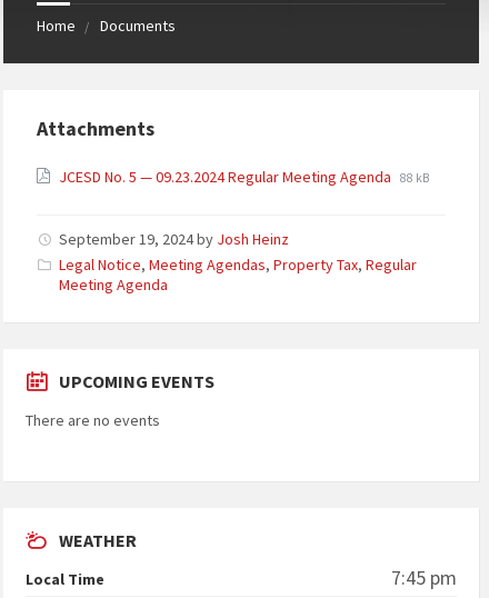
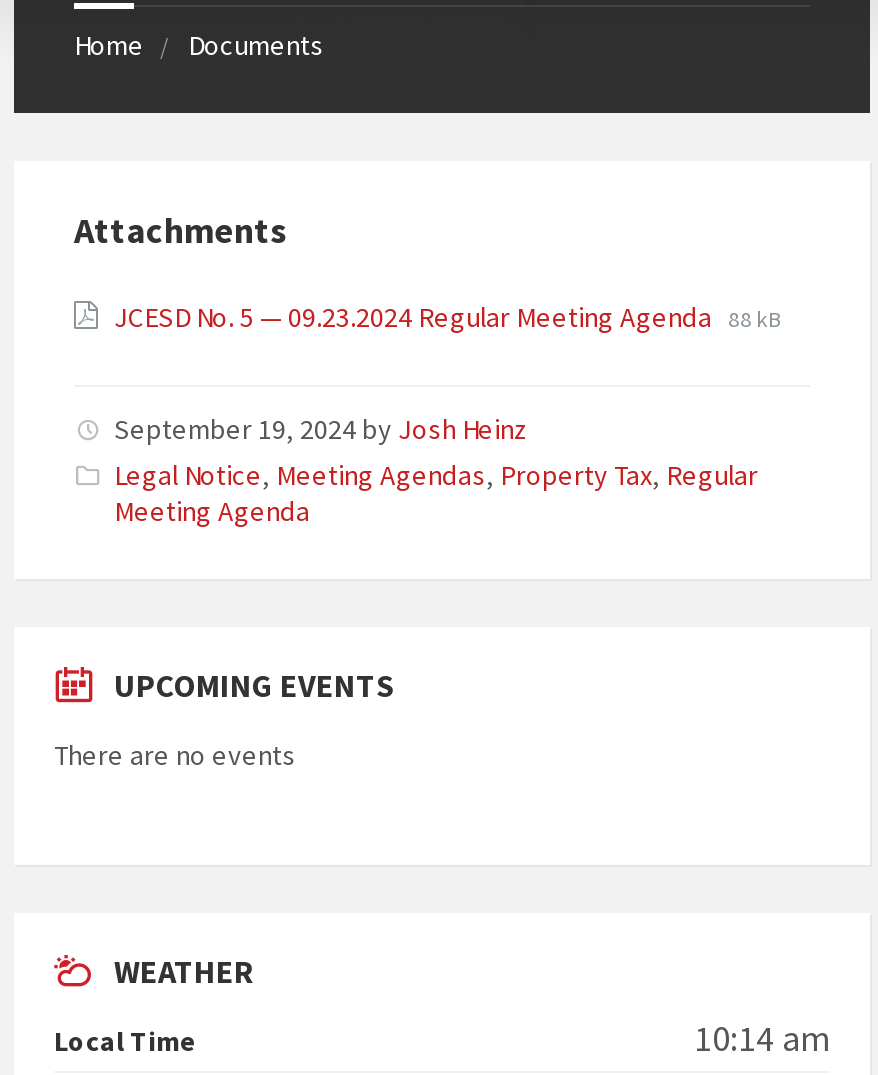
[391,564,457,590] 7:45 pm -> [694,1014,830,1060] 10:14 am

